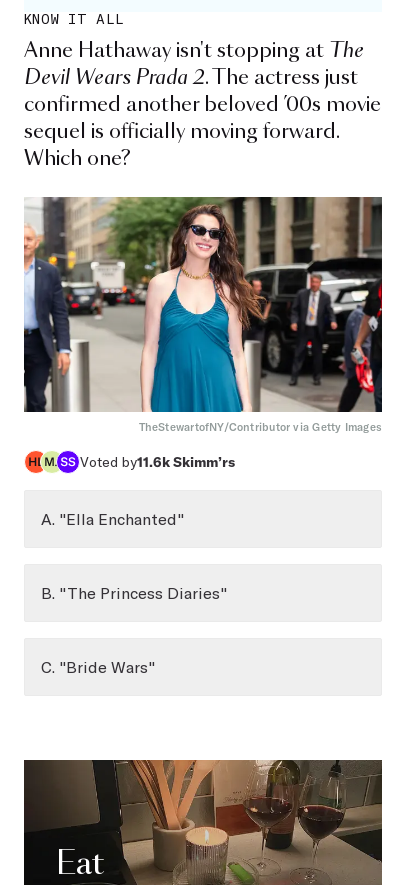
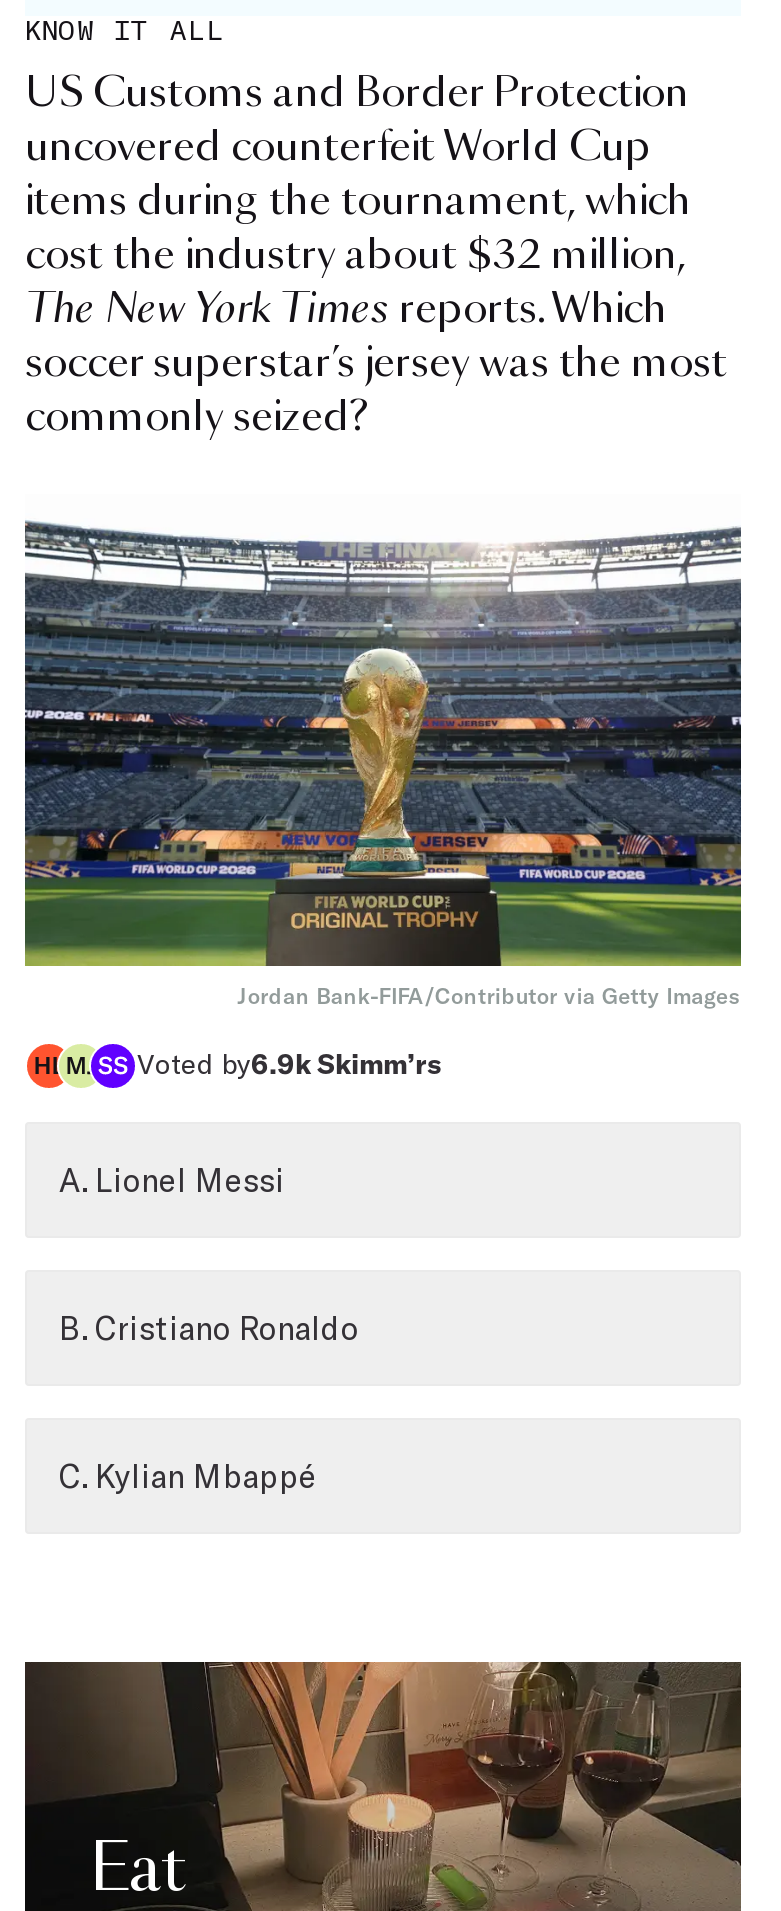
[24,41,381,169] Anne Hathaway isn't stopping at The | Devil Wears Prada 2. The actress just | confirmed another beloved ’00s movie | sequel is officially moving forward. | Which one? -> [25,74,727,438] US Customs and Border Protection | uncovered counterfeit World Cup | items during the tournament, which | cost the industry about $32 million, | The New York Times reports. Which | soccer superstar’s jersey was the most | commonly seized?
[23,204,383,434] [image] | TheStewartofNY/Contributor via Getty Images -> [23,520,743,1009] [image] | Jordan Bank-FIFA/Contributor via Getty Images
[80,453,235,471] Voted by11.6kSkimm’rs -> [137,1046,441,1082] Voted by6.9kSkimm’rs
[41,509,184,529] A. "Ella Enchanted" -> [59,1159,285,1199] A. Lionel Messi
[41,583,227,603] B. "The Princess Diaries" -> [59,1307,359,1347] B. Cristiano Ronaldo
[41,657,155,677] C. "Bride Wars" -> [59,1455,317,1495] C. Kylian Mbappé

